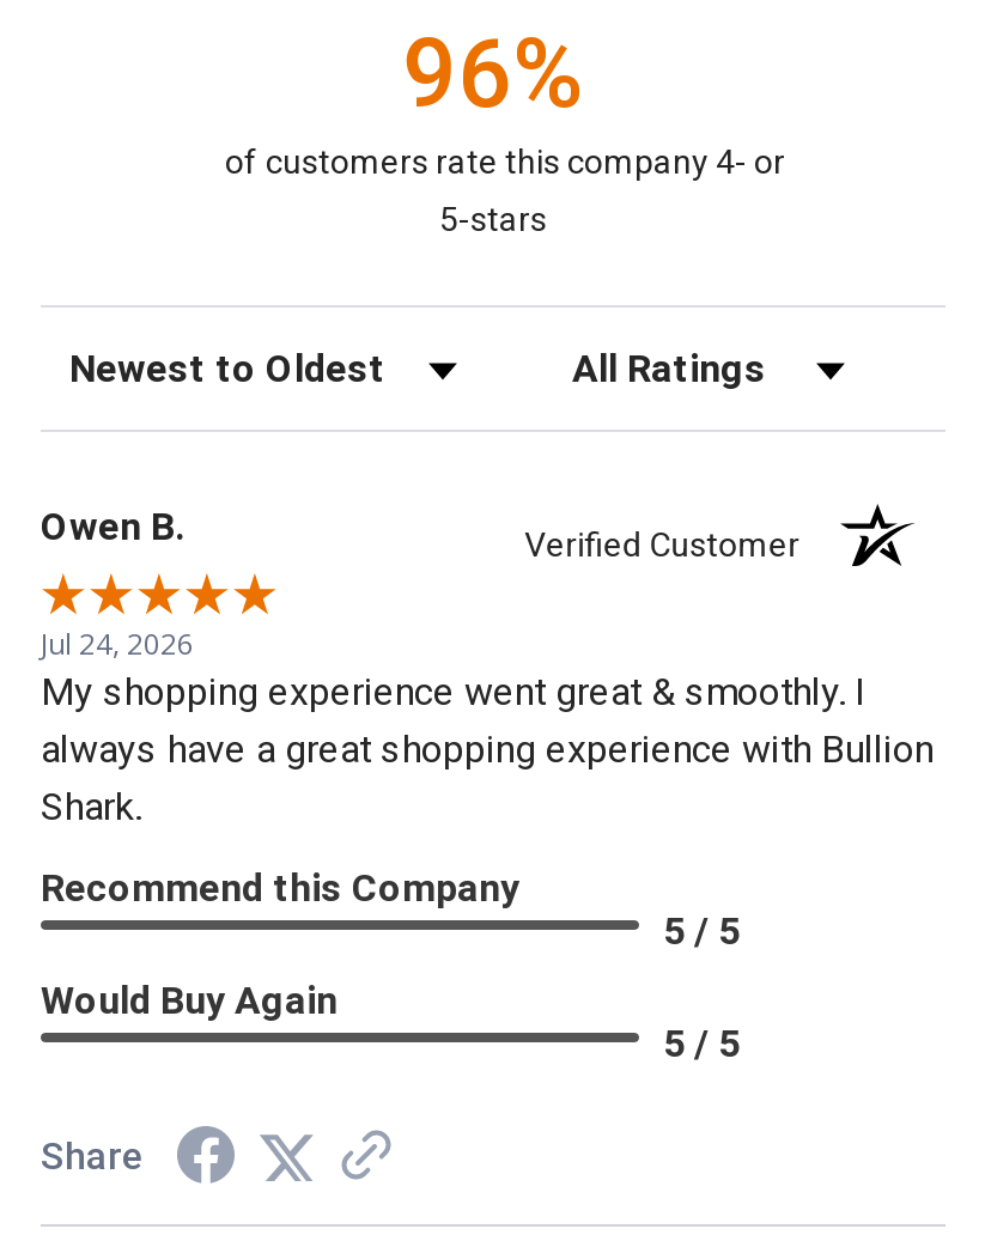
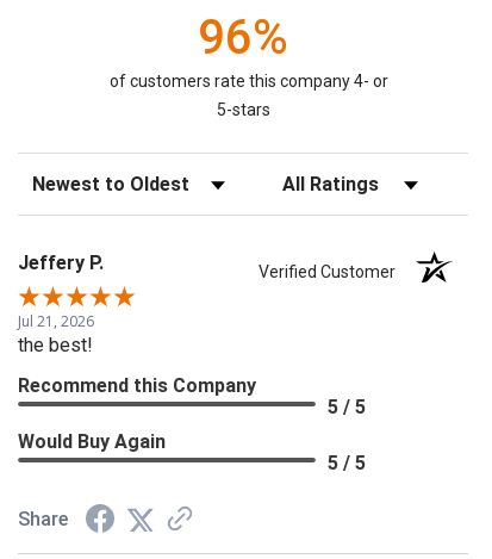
[41,505,184,550] Owen B. -> [18,252,104,275] Jeffery P.
[41,624,934,830] Jul 24, 2026 | My shopping experience went great & smoothly. I | always have a great shopping experience with Bullion | Shark. -> [18,312,94,357] Jul 21, 2026 | the best!

